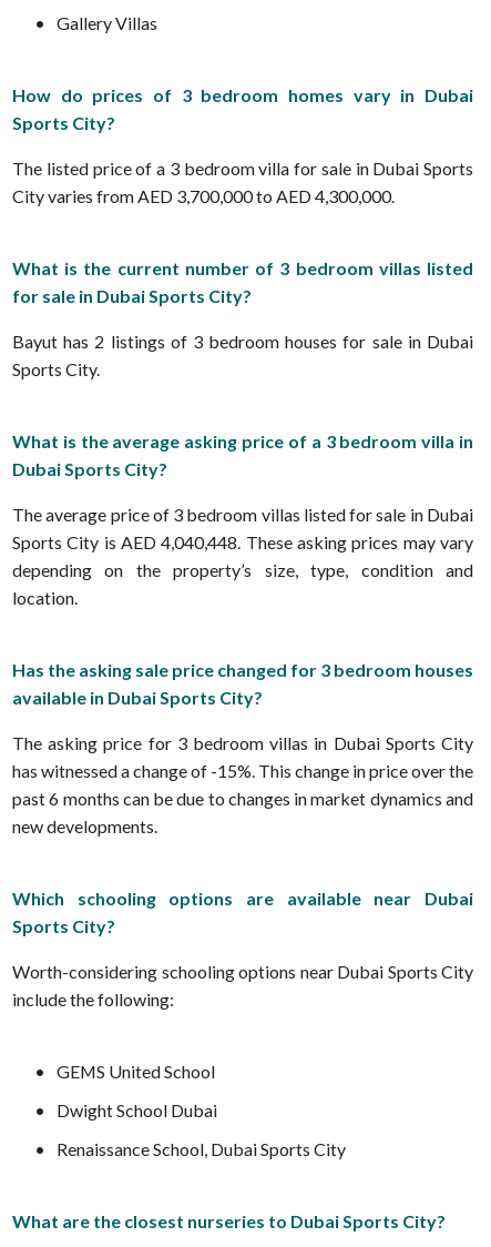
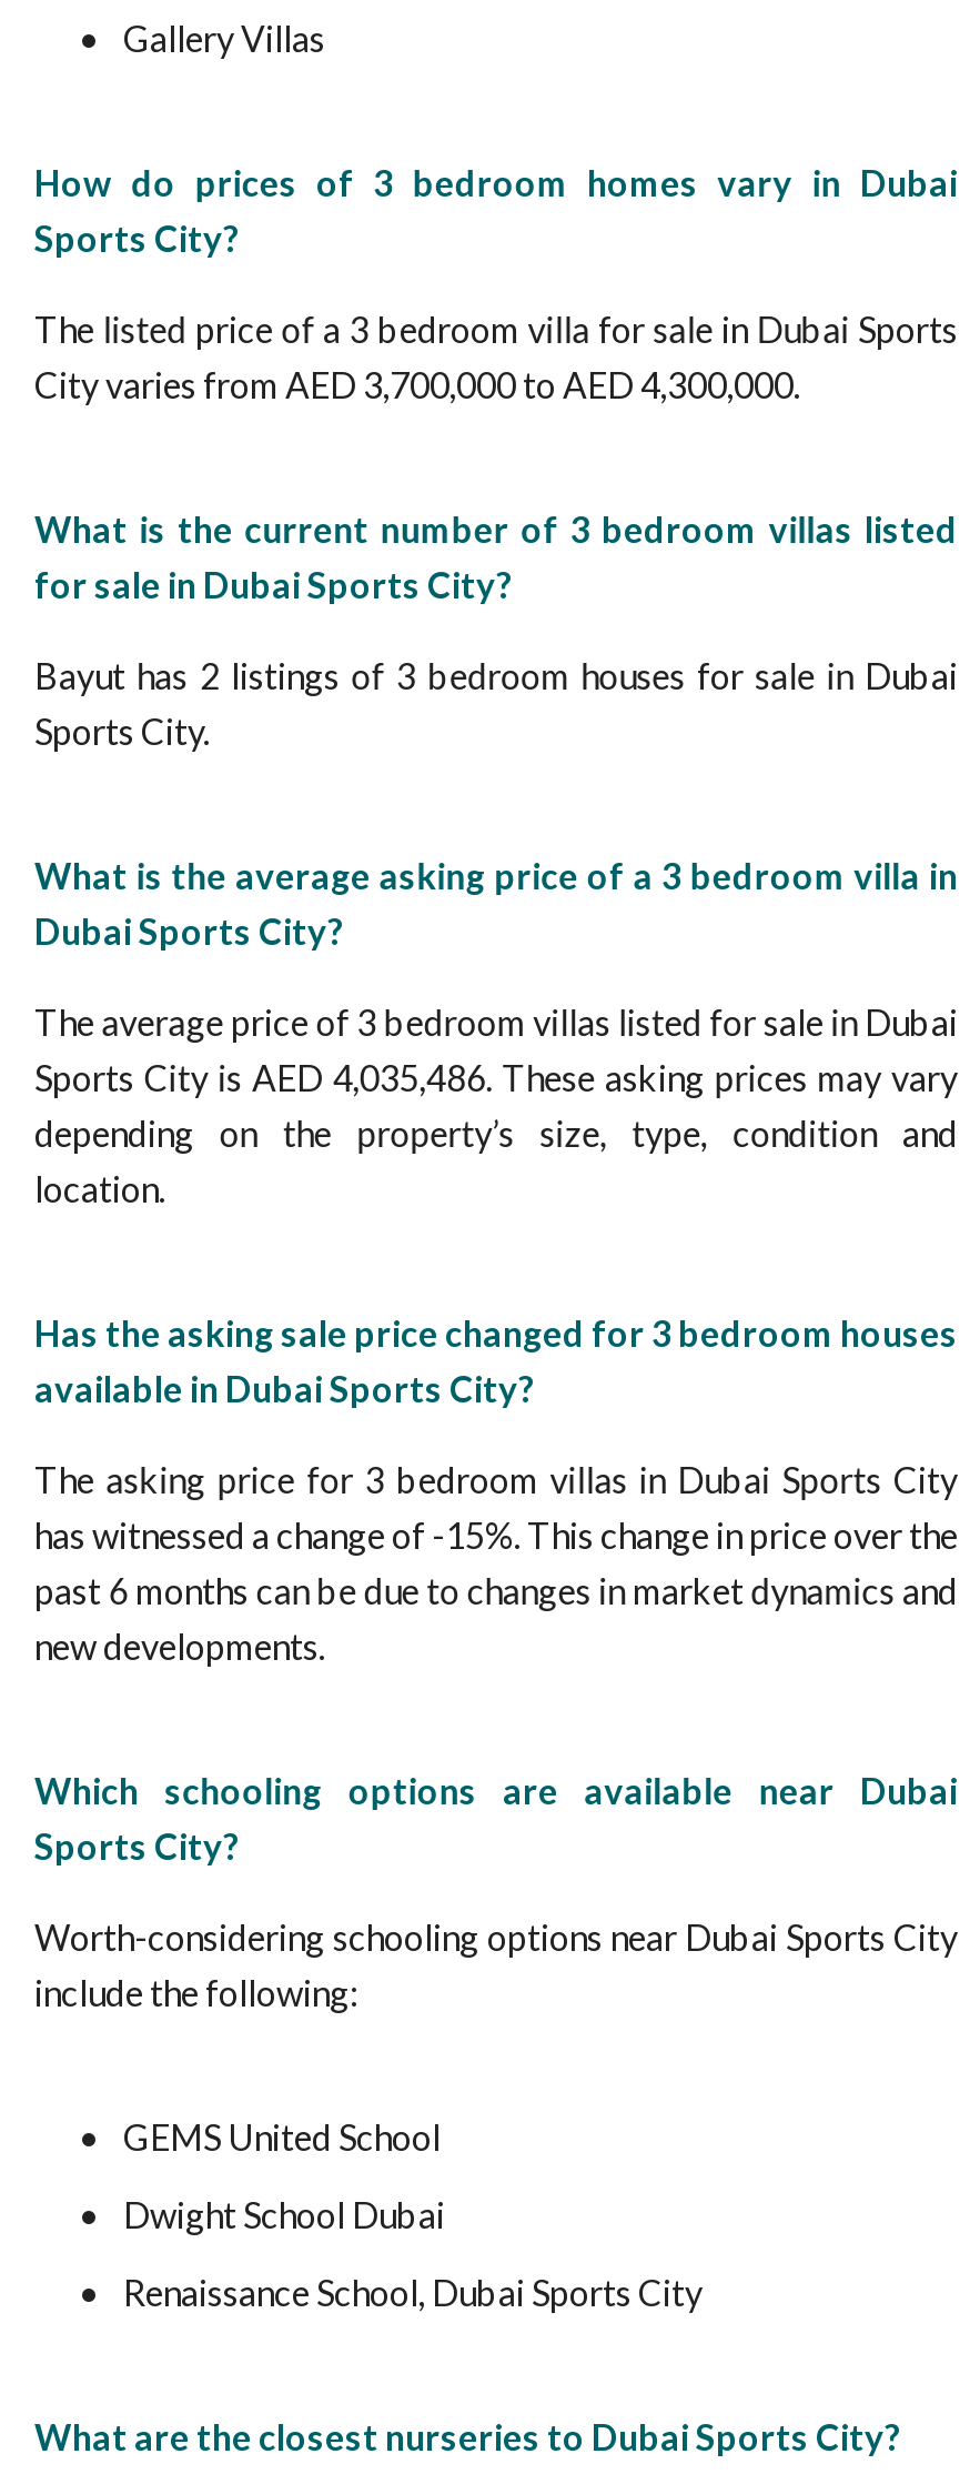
[12,531,473,552] Sports City is AED 4,040,448. These asking prices may vary -> [34,1056,958,1098] Sports City is AED 4,035,486. These asking prices may vary

